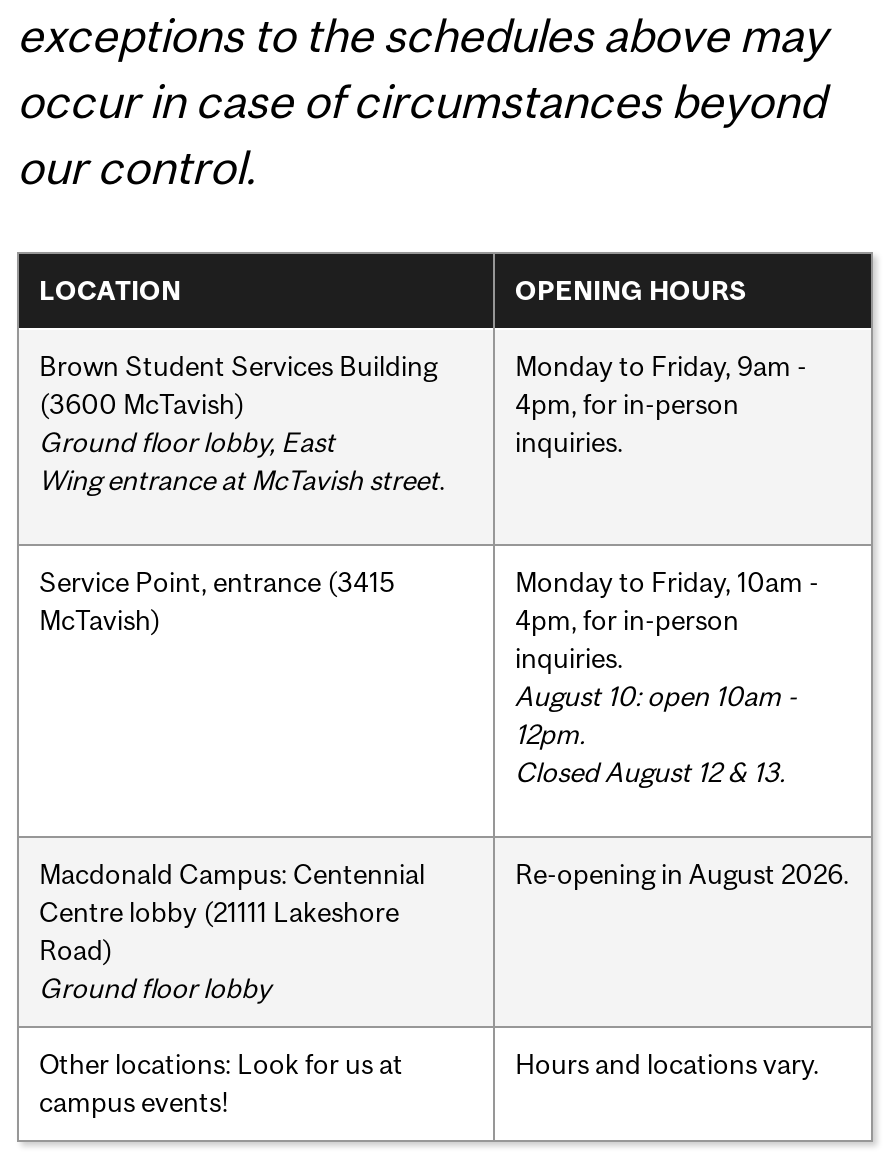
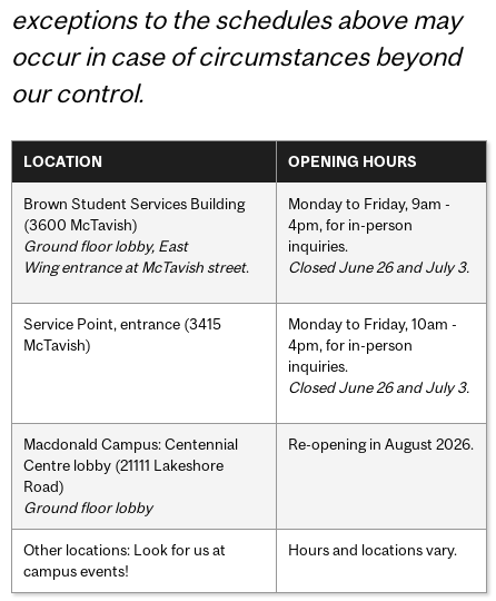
none -> [288,258,469,276] Closed June 26 and July 3.
[515,679,797,787] August 10: open 10am - | 12pm. | Closed August 12 & 13. -> [288,378,469,396] Closed June 26 and July 3.

